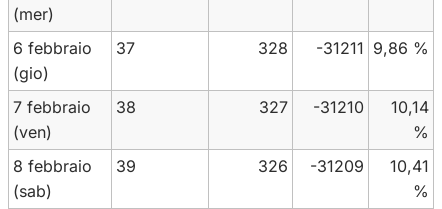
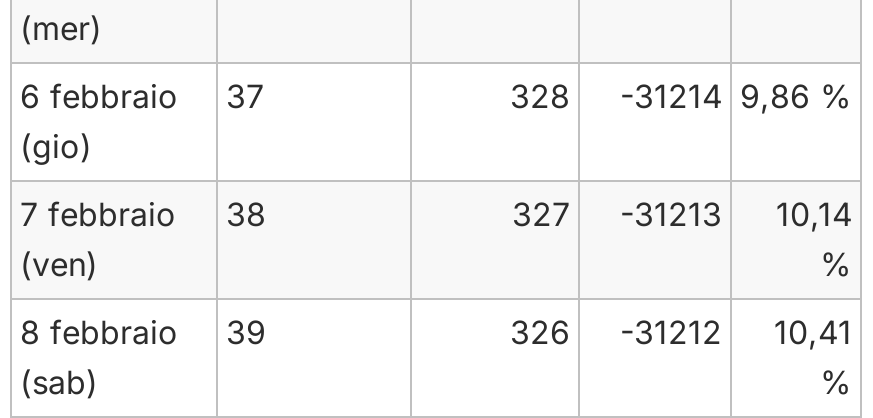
[258,38,429,58] 328 -31211 9,86 % -> [510,76,852,116] 328 -31214 9,86 %
[259,97,429,117] 327 -31210 10,14 -> [512,194,852,234] 327 -31213 10,14
[258,156,429,176] 326 -31209 10,41 -> [510,312,852,352] 326 -31212 10,41

